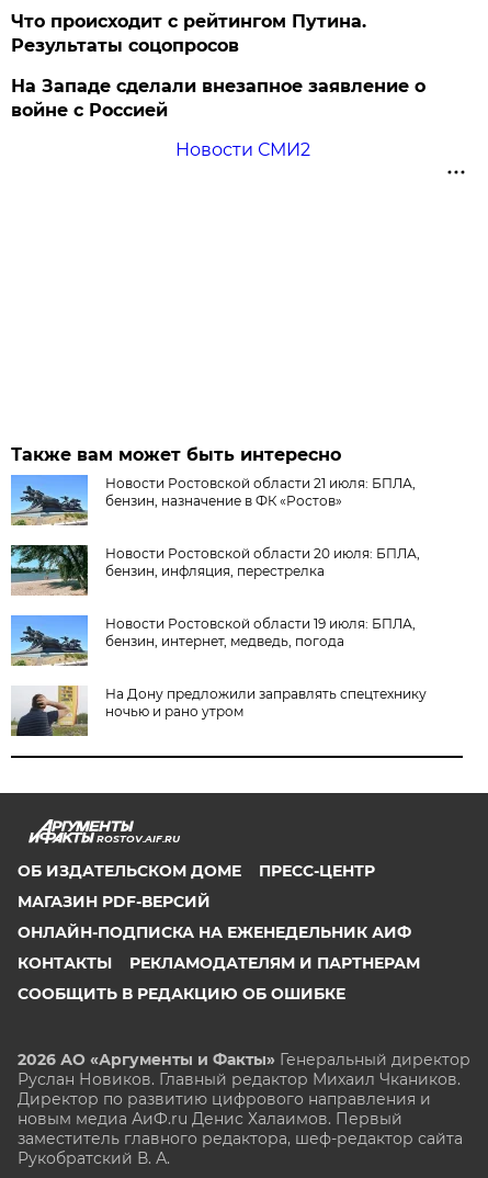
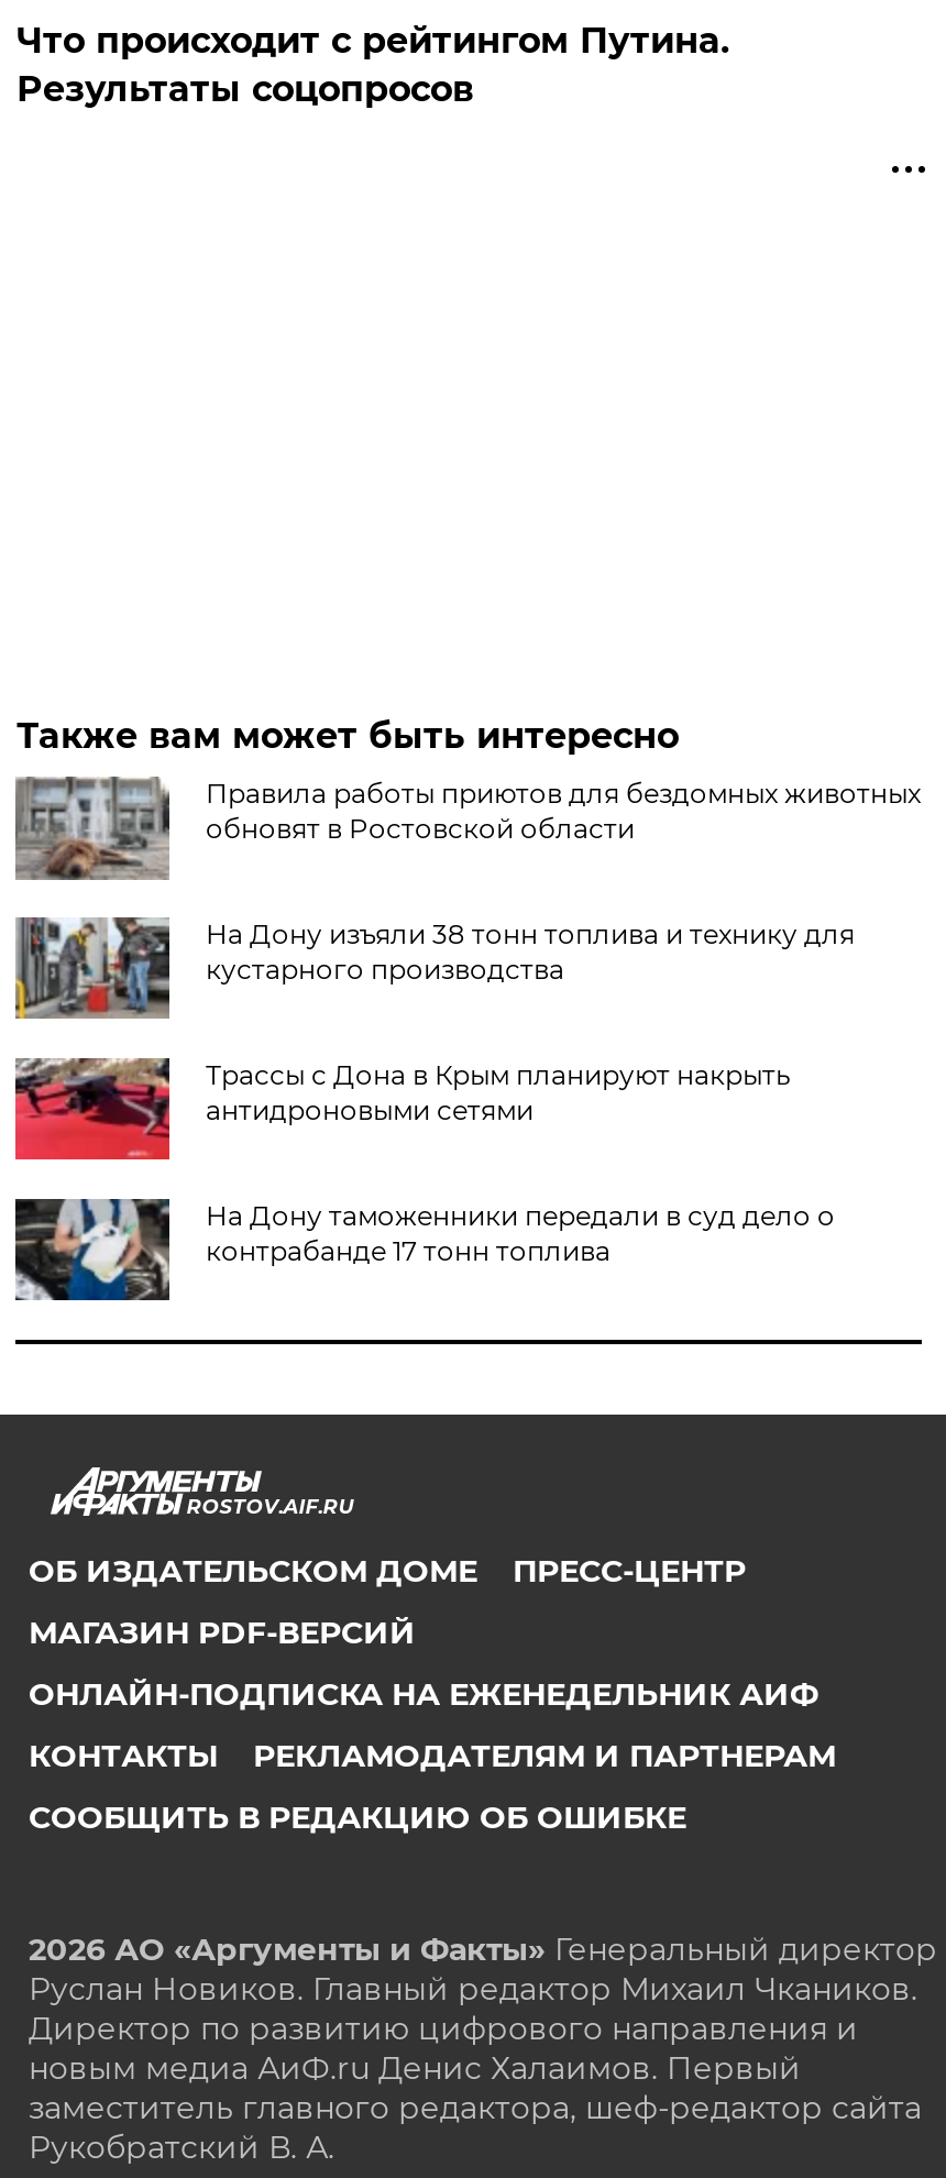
[11,76,426,160] На Западе сделали внезапное заявление о | войне с Россией | Новости СМИ2 -> none
[10,474,416,526] [image] | Новости Ростовской области 21 июля: БПЛА, | бензин, назначение в ФК «Ростов» -> [13,774,920,882] [image] | Правила работы приютов для бездомных животных | обновят в Ростовской области
[11,544,420,596] [image] | Новости Ростовской области 20 июля: БПЛА, | бензин, инфляция, перестрелка -> [13,915,854,1019] [image] | На Дону изъяли 38 тонн топлива и технику для | кустарного производства
[10,614,416,667] [image] | Новости Ростовской области 19 июля: БПЛА, | бензин, интернет, медведь, погода -> [13,1056,791,1162] [image] | Трассы с Дона в Крым планируют накрыть | антидроновыми сетями
[10,684,427,737] [image] | На Дону предложили заправлять спецтехнику | ночью и рано утром -> [13,1197,835,1302] [image] | На Дону таможенники передали в суд дело о | контрабанде 17 тонн топлива

